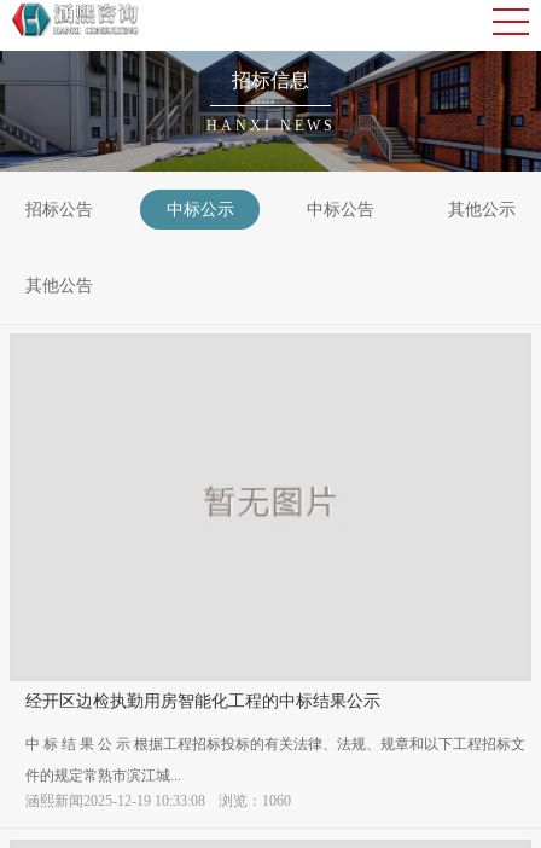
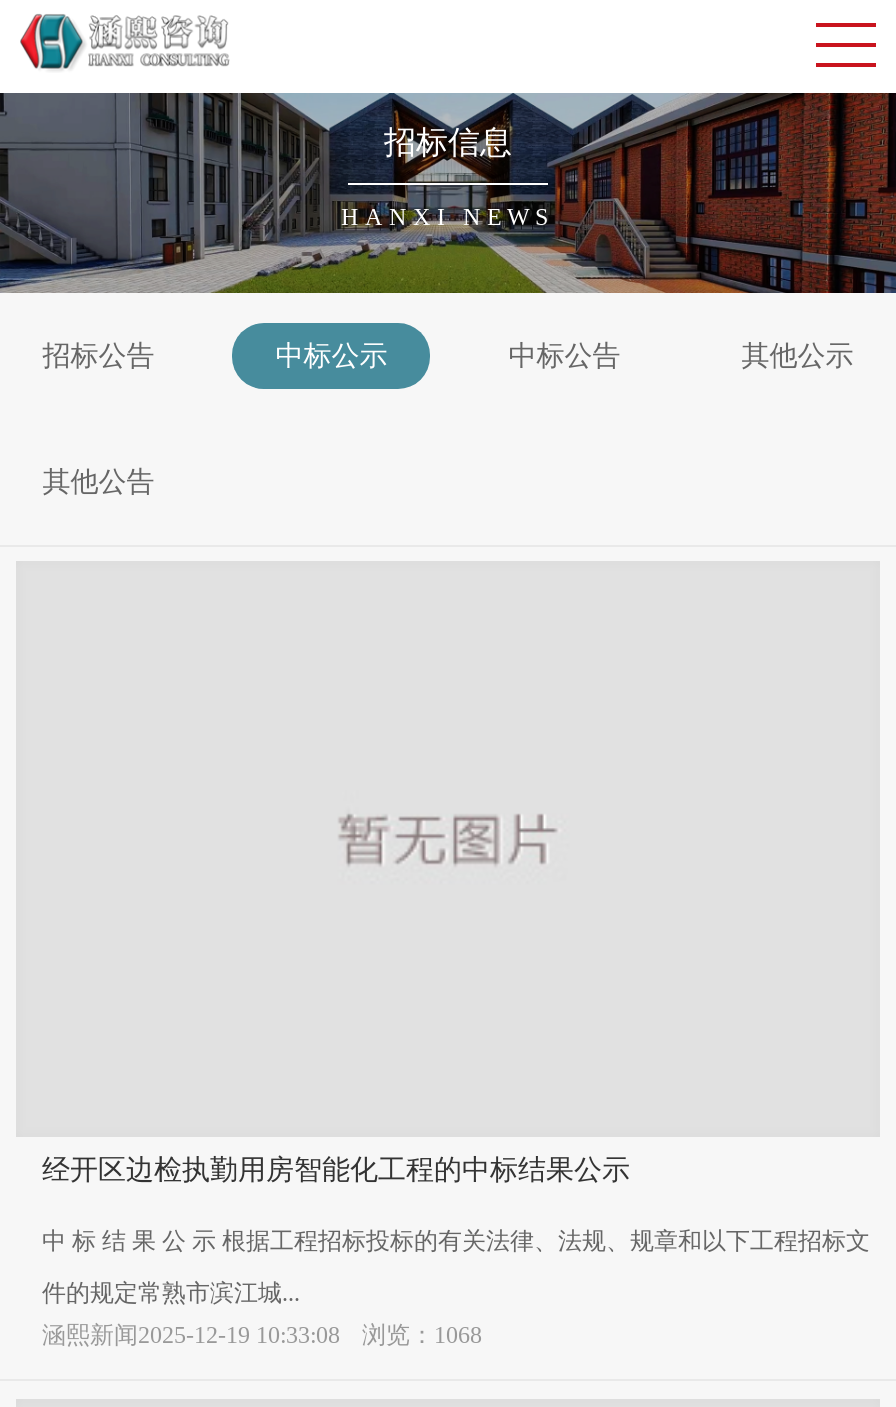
[25,792,291,809] 涵熙新闻2025-12-19 10:33:08 浏览：1060 -> [42,1320,482,1348] 涵熙新闻2025-12-19 10:33:08 浏览：1068

